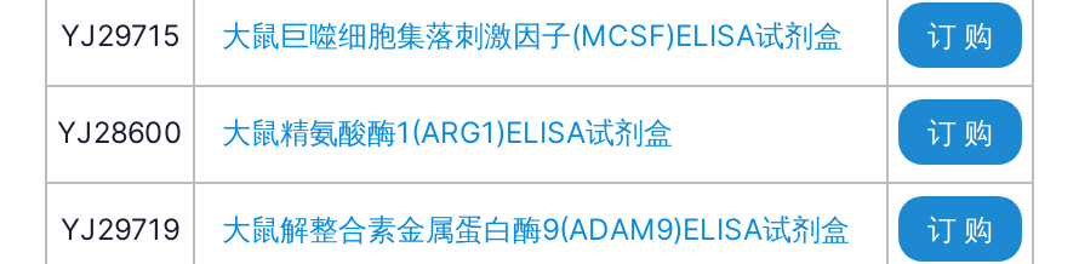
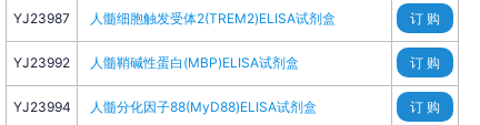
[61,17,843,53] YJ29715 | 大鼠巨噬细胞集落刺激因子(MCSF)ELISA试剂盒 -> [13,10,336,27] YJ23987 | 人髓细胞触发受体2(TREM2)ELISA试剂盒
[57,114,673,150] YJ28600 | 大鼠精氨酸酶1(ARG1)ELISA试剂盒 -> [13,54,299,71] YJ23992 | 人髓鞘碱性蛋白(MBP)ELISA试剂盒
[61,211,850,247] YJ29719 | 大鼠解整合素金属蛋白酶9(ADAM9)ELISA试剂盒 -> [13,98,317,115] YJ23994 | 人髓分化因子88(MyD88)ELISA试剂盒

